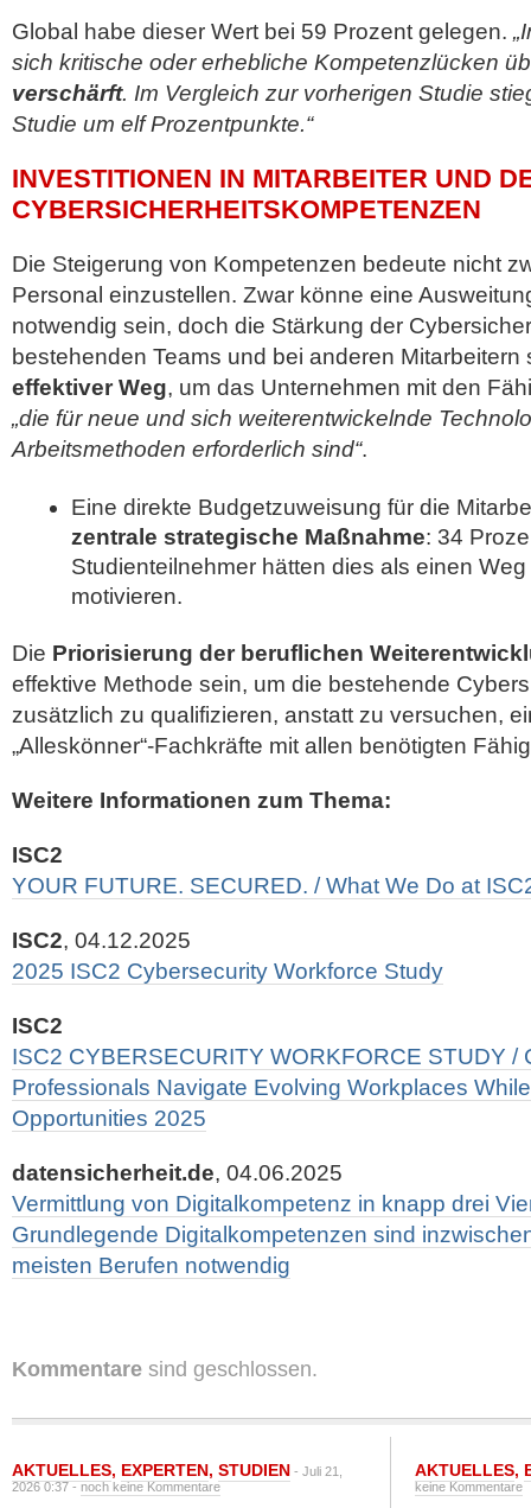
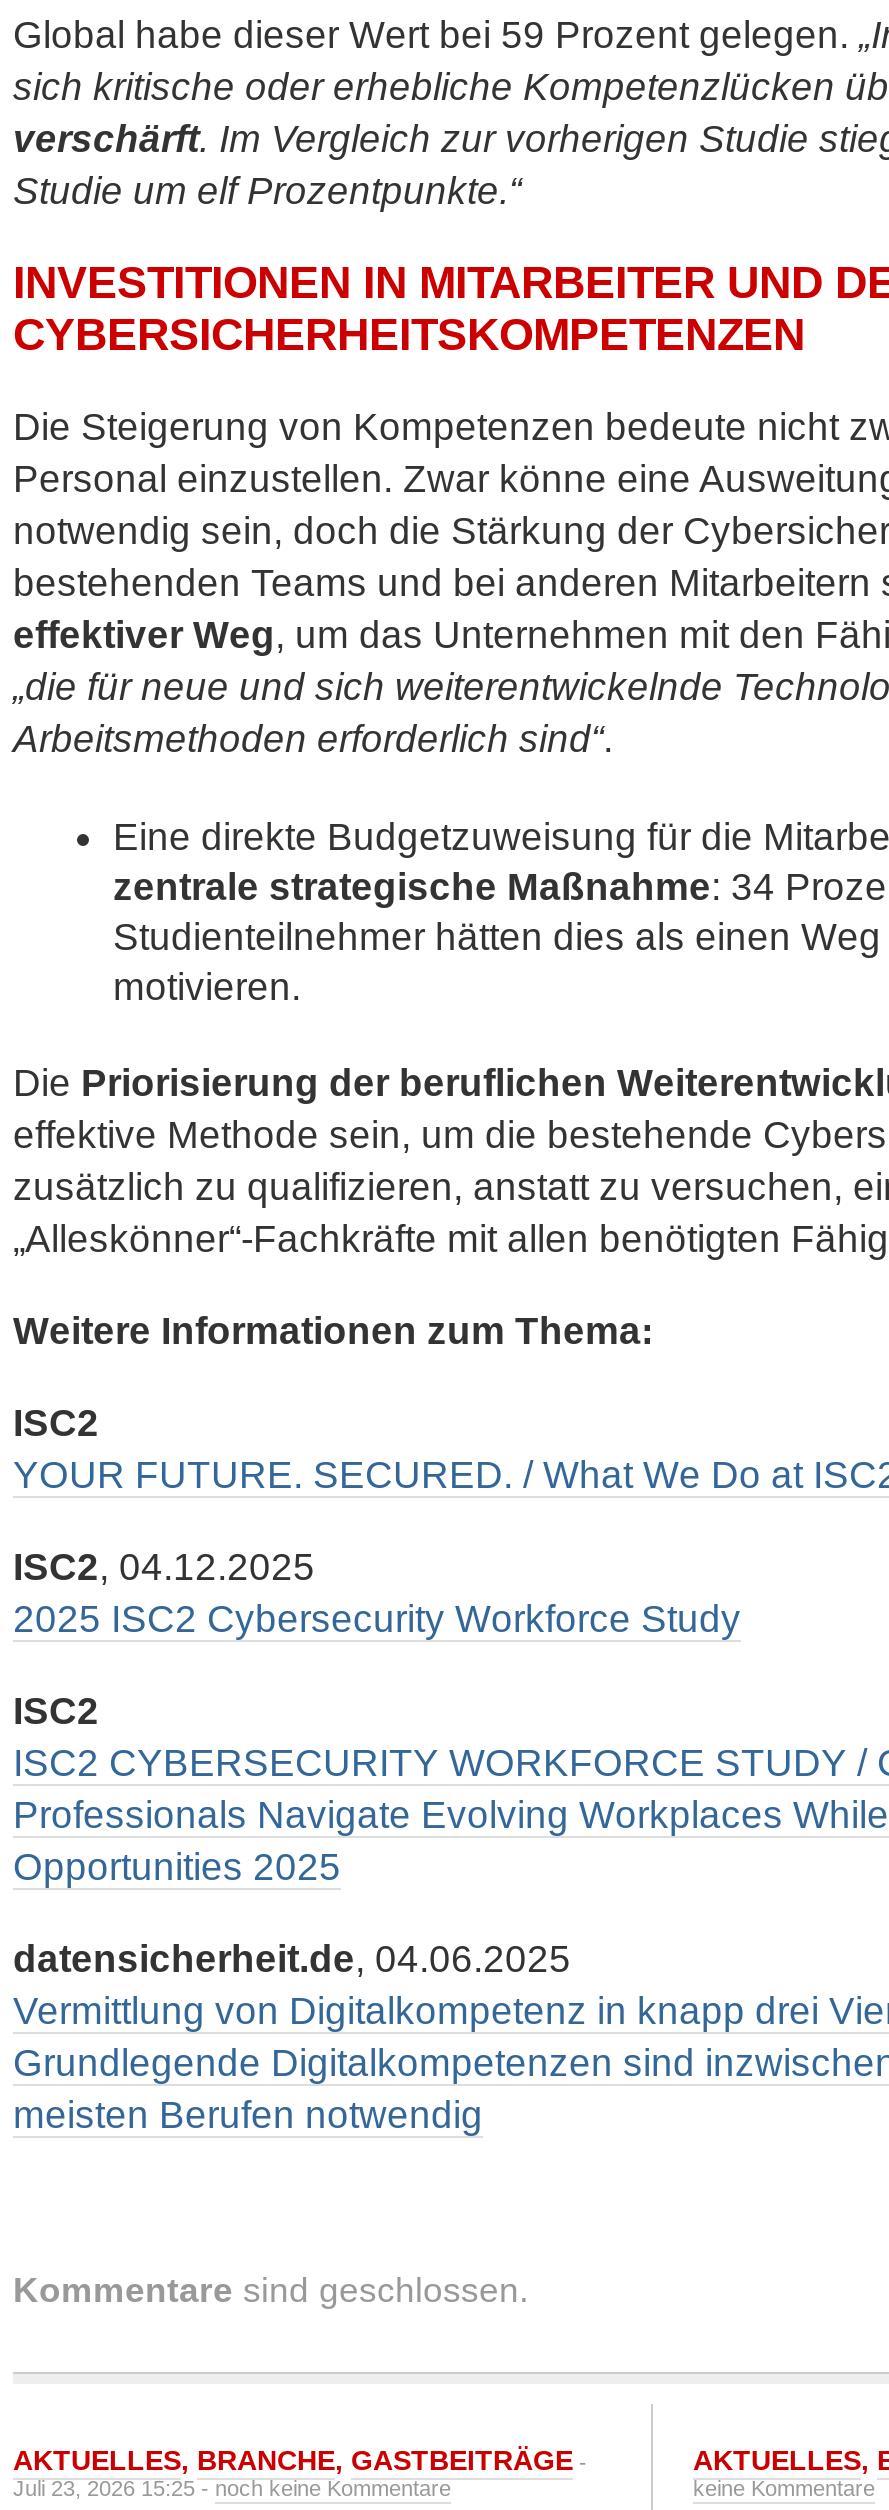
[12,1461,343,1494] AKTUELLES, EXPERTEN, STUDIEN - Juli 21, | 2026 0:37 - noch keine Kommentare -> [13,2444,587,2500] AKTUELLES, BRANCHE, GASTBEITRÄGE - | Juli 23, 2026 15:25 - noch keine Kommentare

